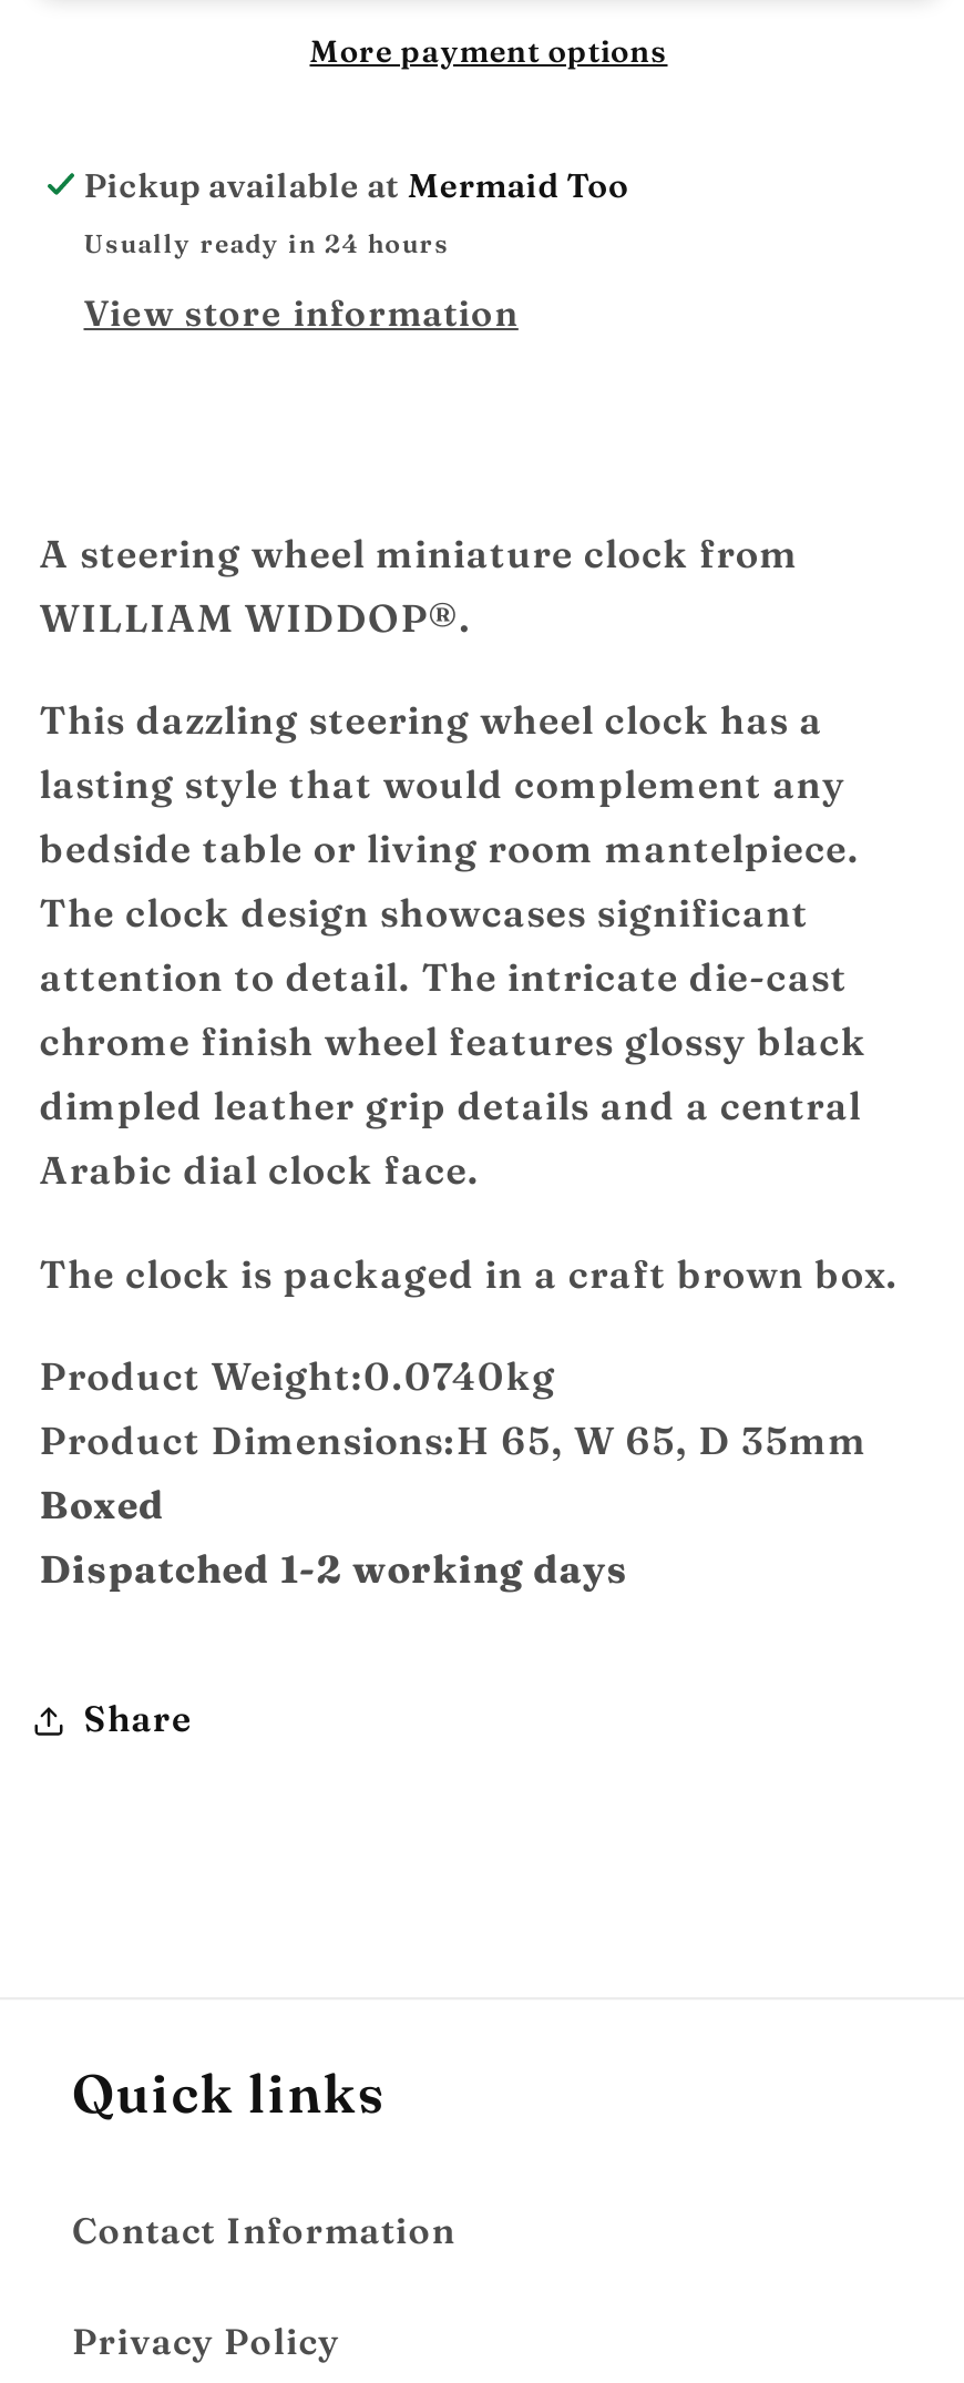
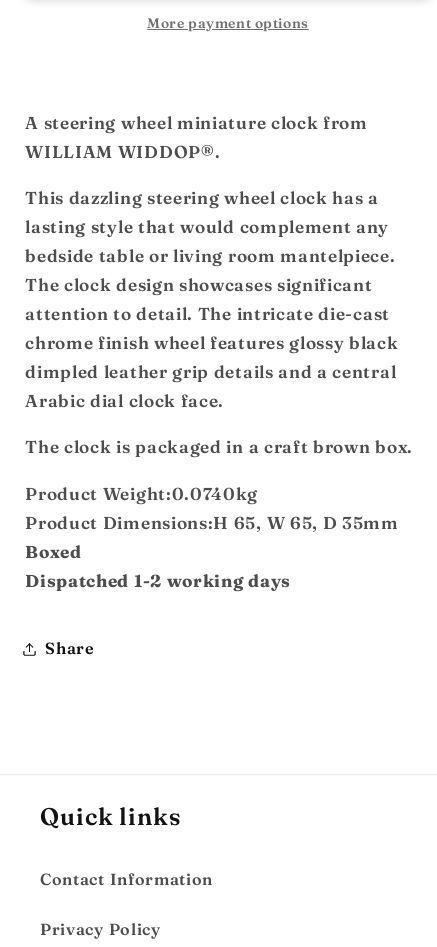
[84,164,629,335] Pickup available at Mermaid Too | Usually ready in 24 hours | View store information -> none

